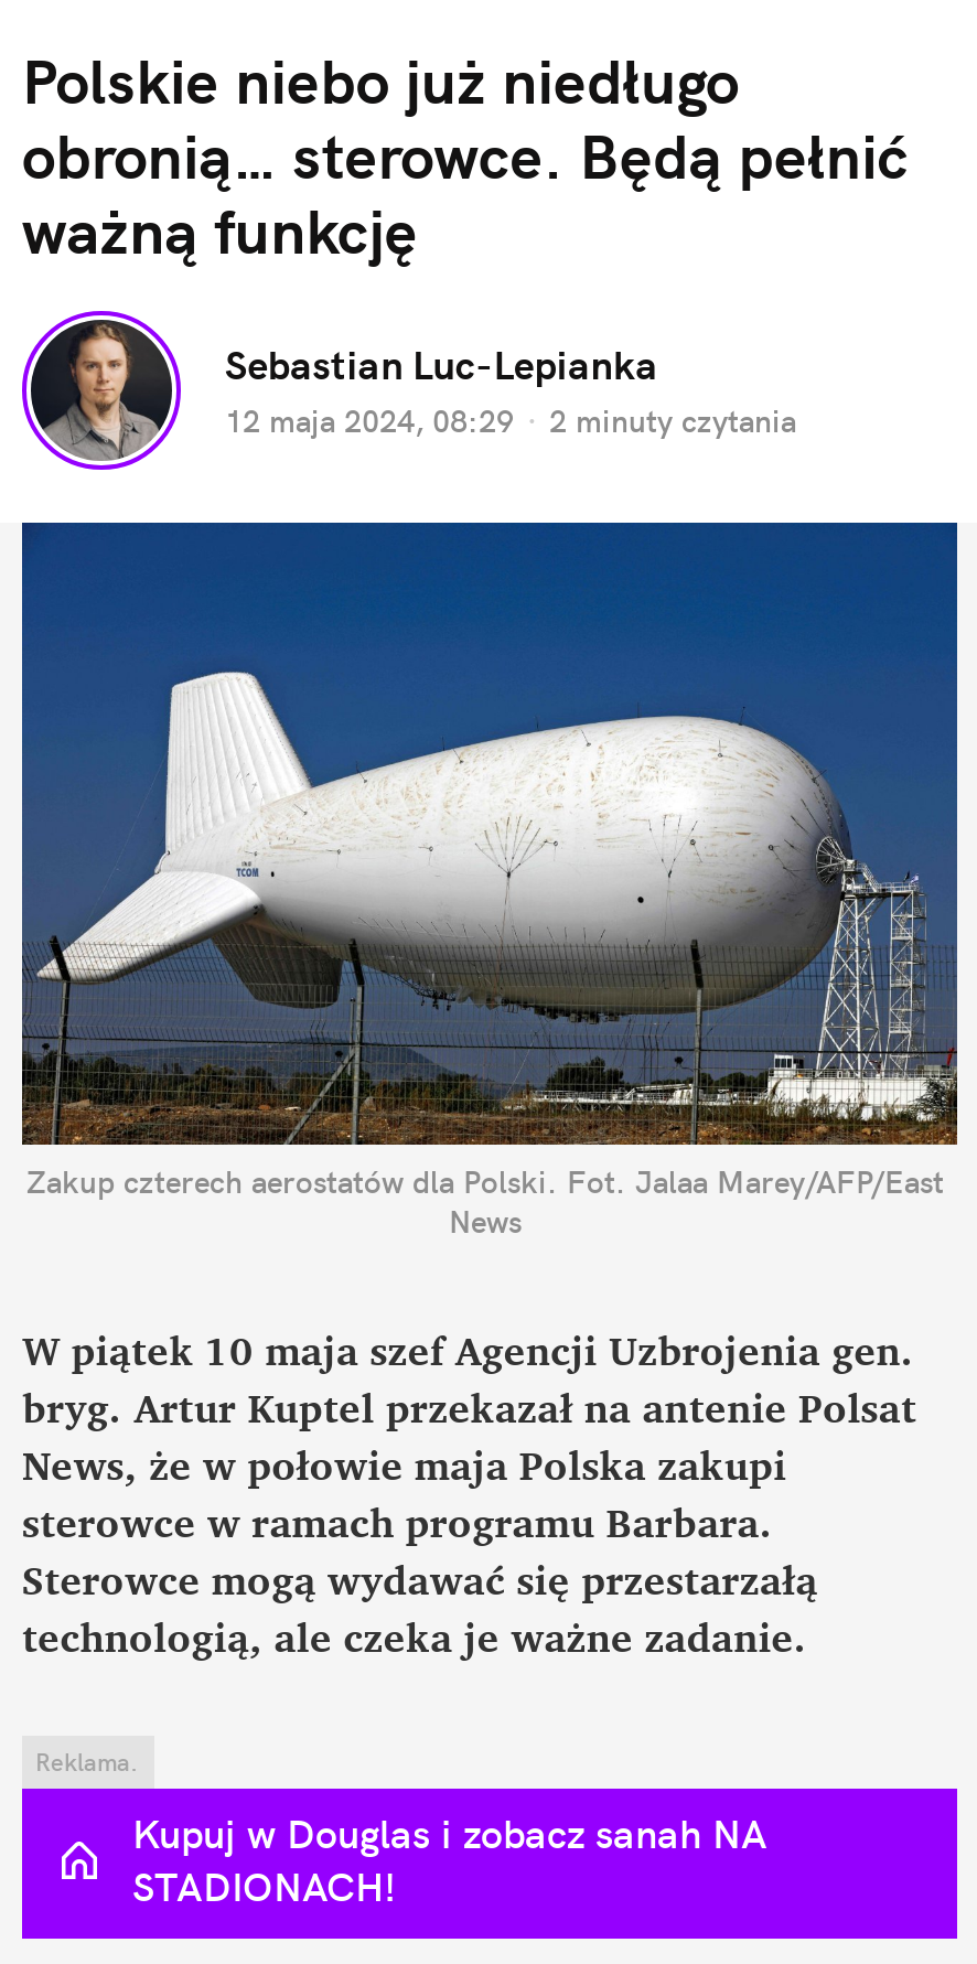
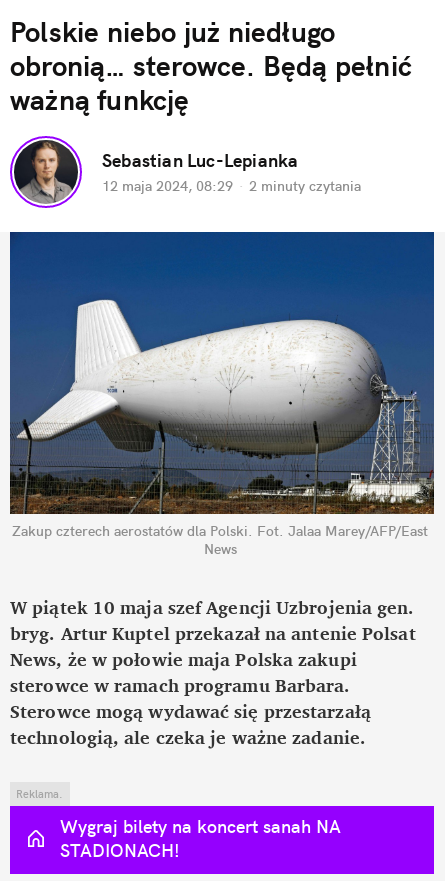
[132,1808,767,1859] Kupuj w Douglas i zobacz sanah NA -> [60,815,341,838] Wygraj bilety na koncert sanah NA

